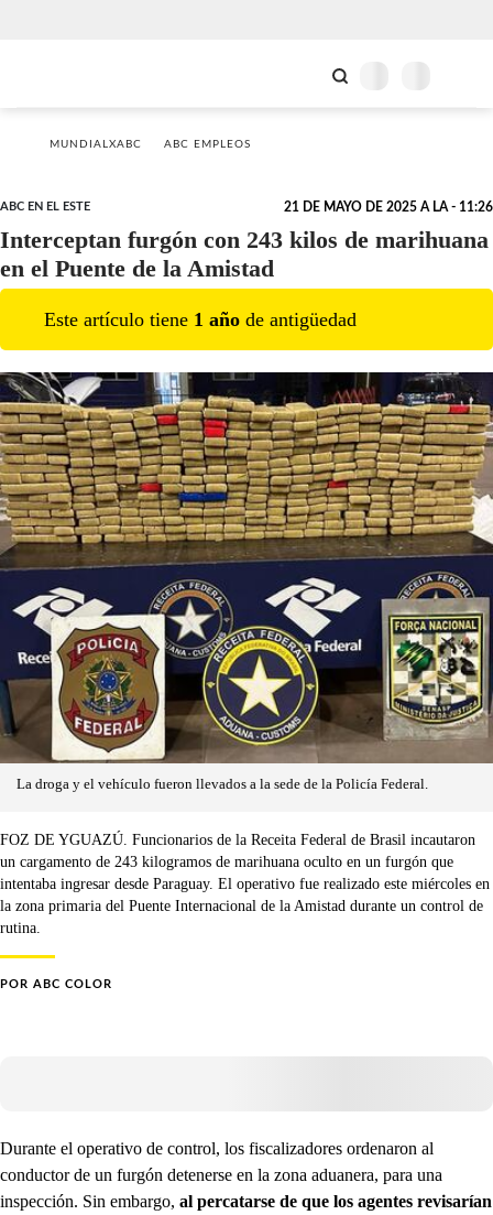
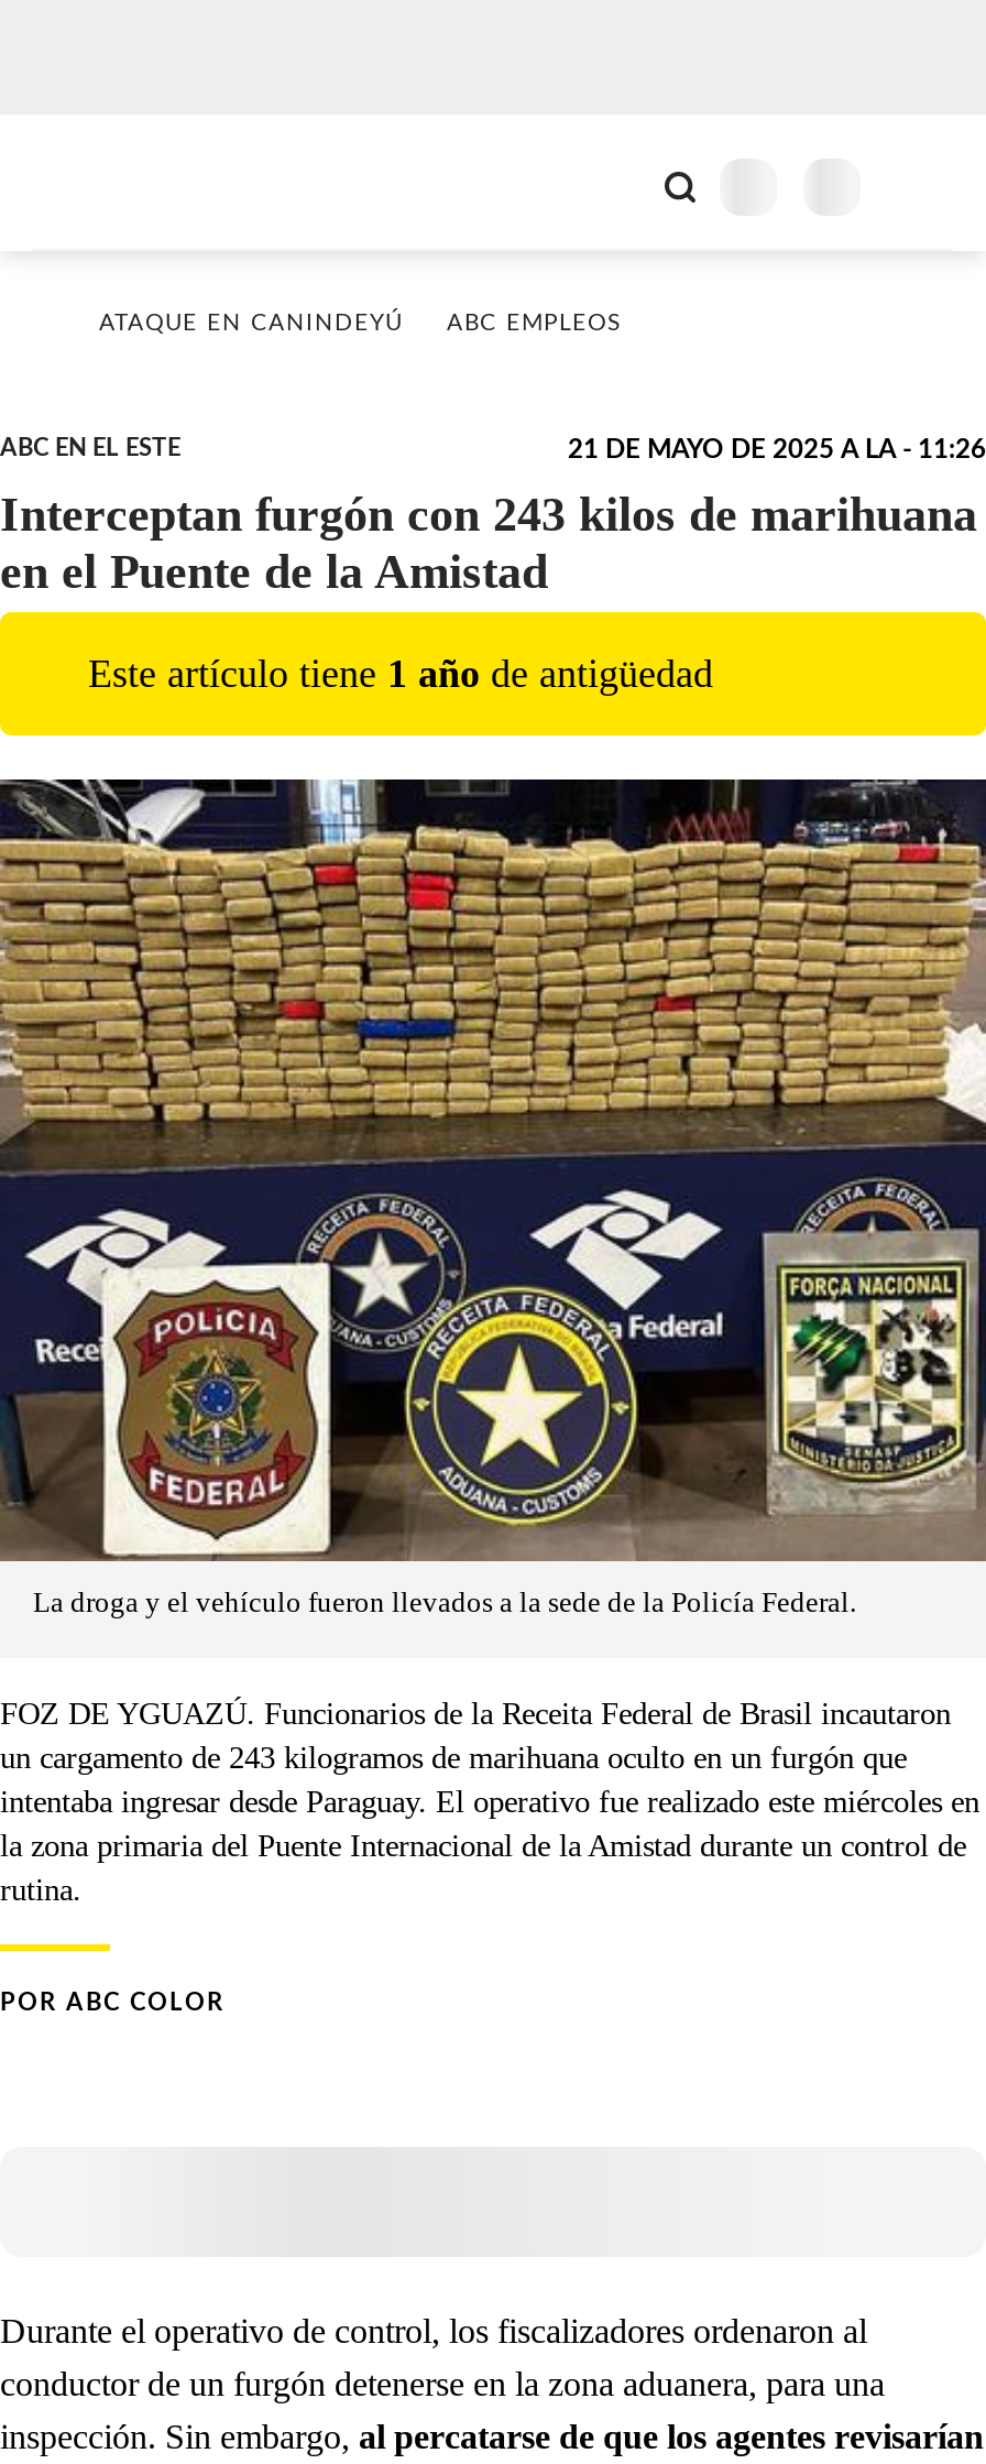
[50,139,142,150] MUNDIALXABC -> [99,313,403,335] ATAQUE EN CANINDEYÚ

